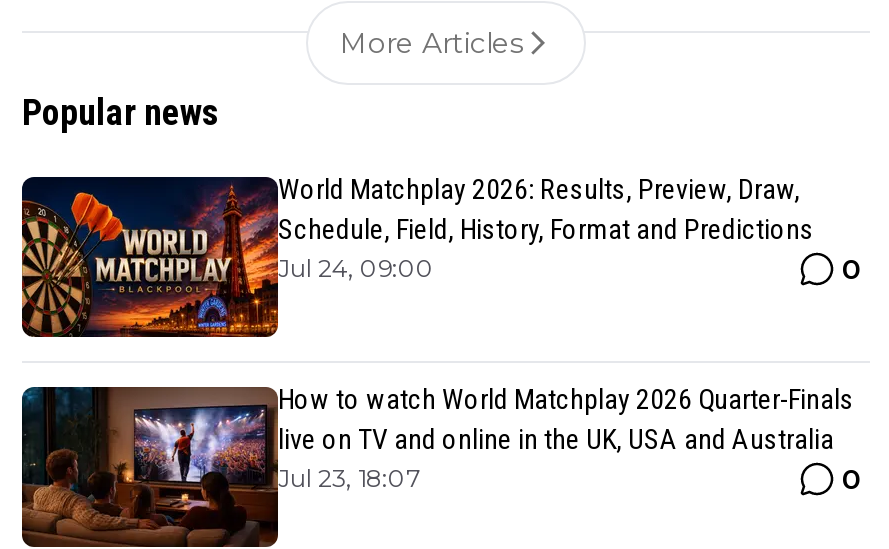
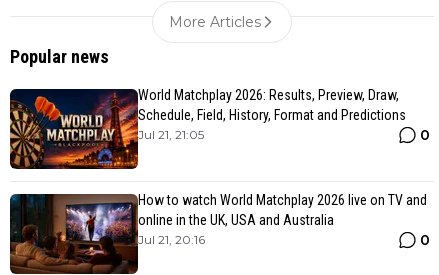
[278,253,434,283] Jul 24, 09:00 -> [138,127,204,142] Jul 21, 21:05
[278,383,854,493] How to watch World Matchplay 2026 Quarter-Finals | live on TV and online in the UK, USA and Australia | Jul 23, 18:07 -> [138,192,427,247] How to watch World Matchplay 2026 live on TV and | online in the UK, USA and Australia | Jul 21, 20:16

